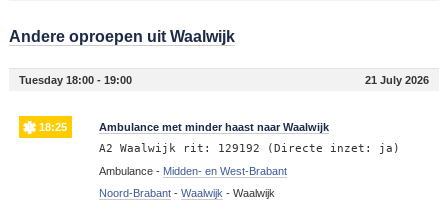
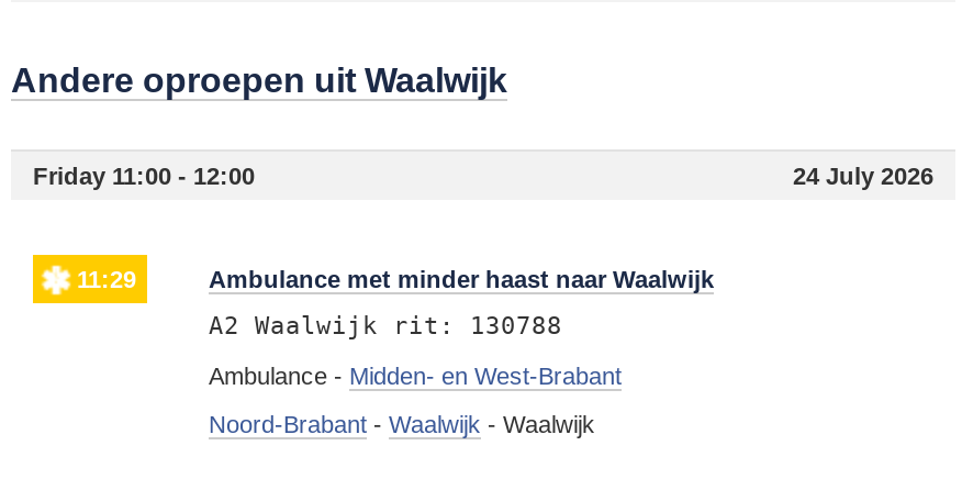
[19,74,429,86] Tuesday 18:00 - 19:00 | 21 July 2026 -> [33,162,933,189] Friday 11:00 - 12:00 | 24 July 2026
[39,121,67,133] 18:25 -> [77,266,136,292] 11:29
[99,142,400,155] A2 Waalwijk rit: 129192 (Directe inzet: ja) -> [209,312,562,340] A2 Waalwijk rit: 130788

